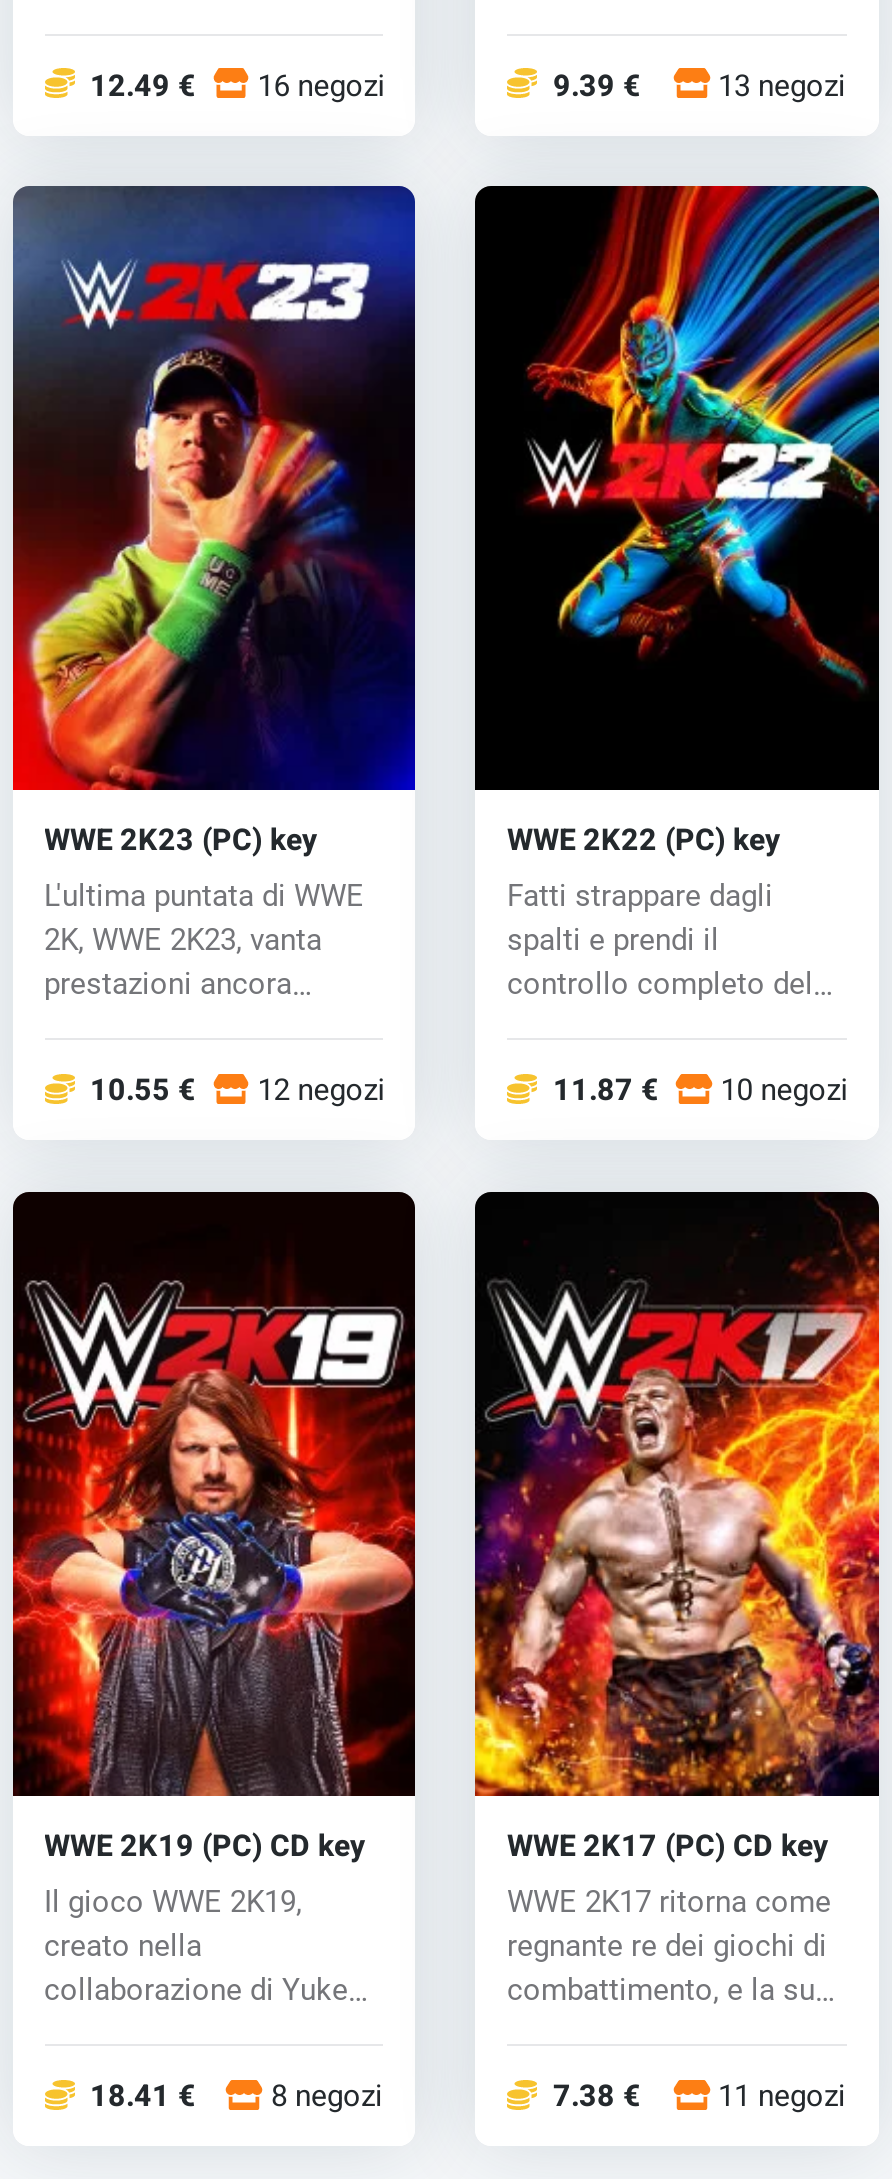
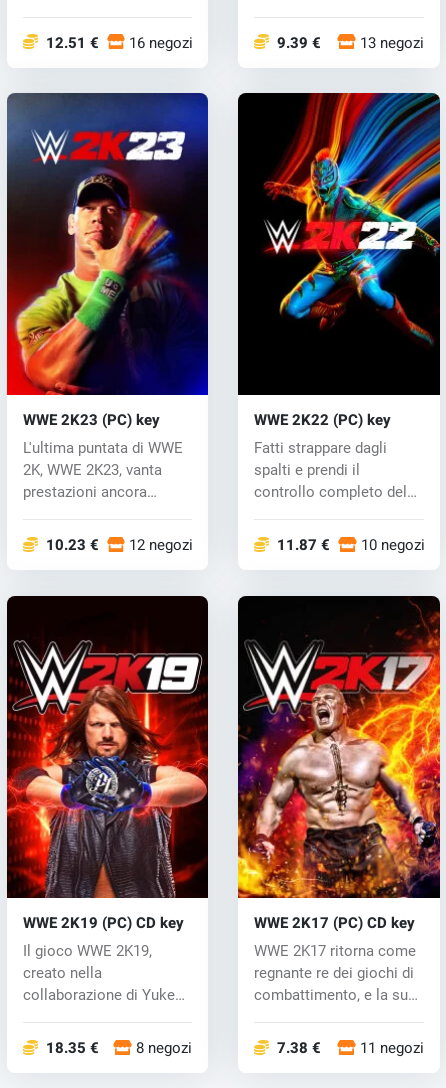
[90,63,385,107] 12.49 € 16 negozi -> [45,32,193,54] 12.51 € 16 negozi
[90,1069,385,1113] 10.55 € 12 negozi -> [45,534,193,556] 10.23 € 12 negozi
[90,2074,383,2118] 18.41 € 8 negozi -> [45,1037,192,1059] 18.35 € 8 negozi

